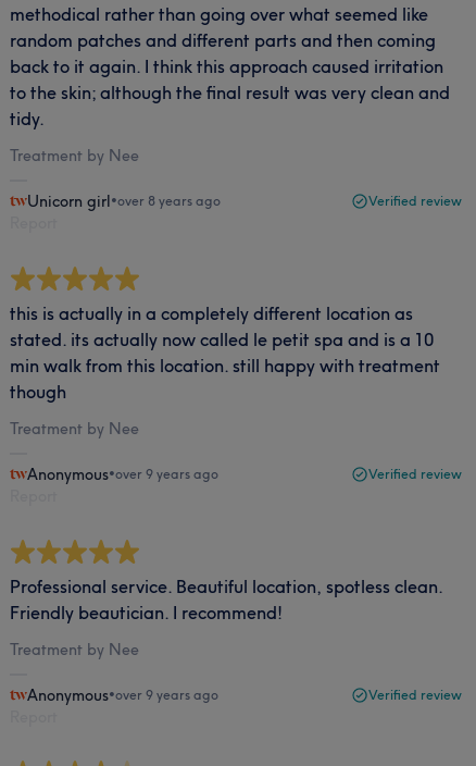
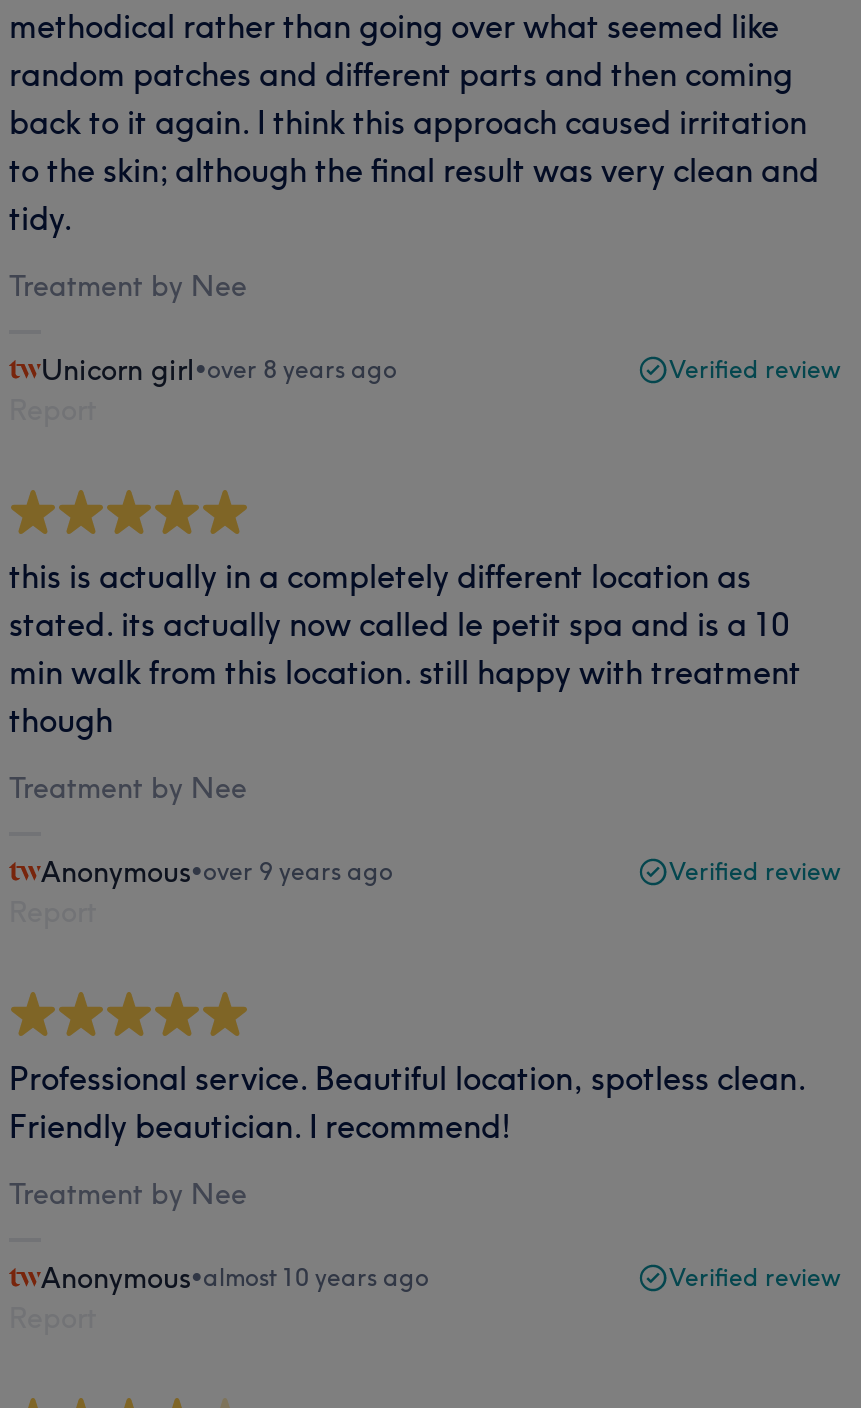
[27,685,218,705] Anonymous•over 9 years ago -> [41,1260,429,1296] Anonymous•almost 10 years ago

